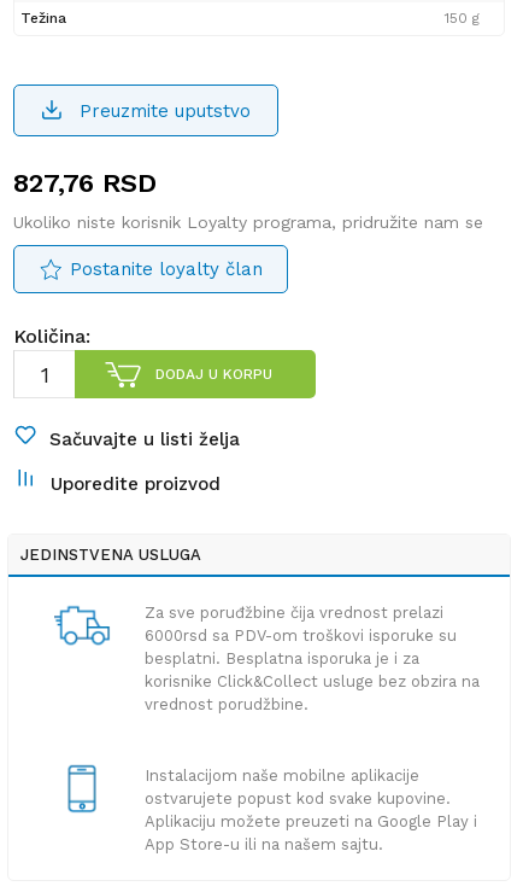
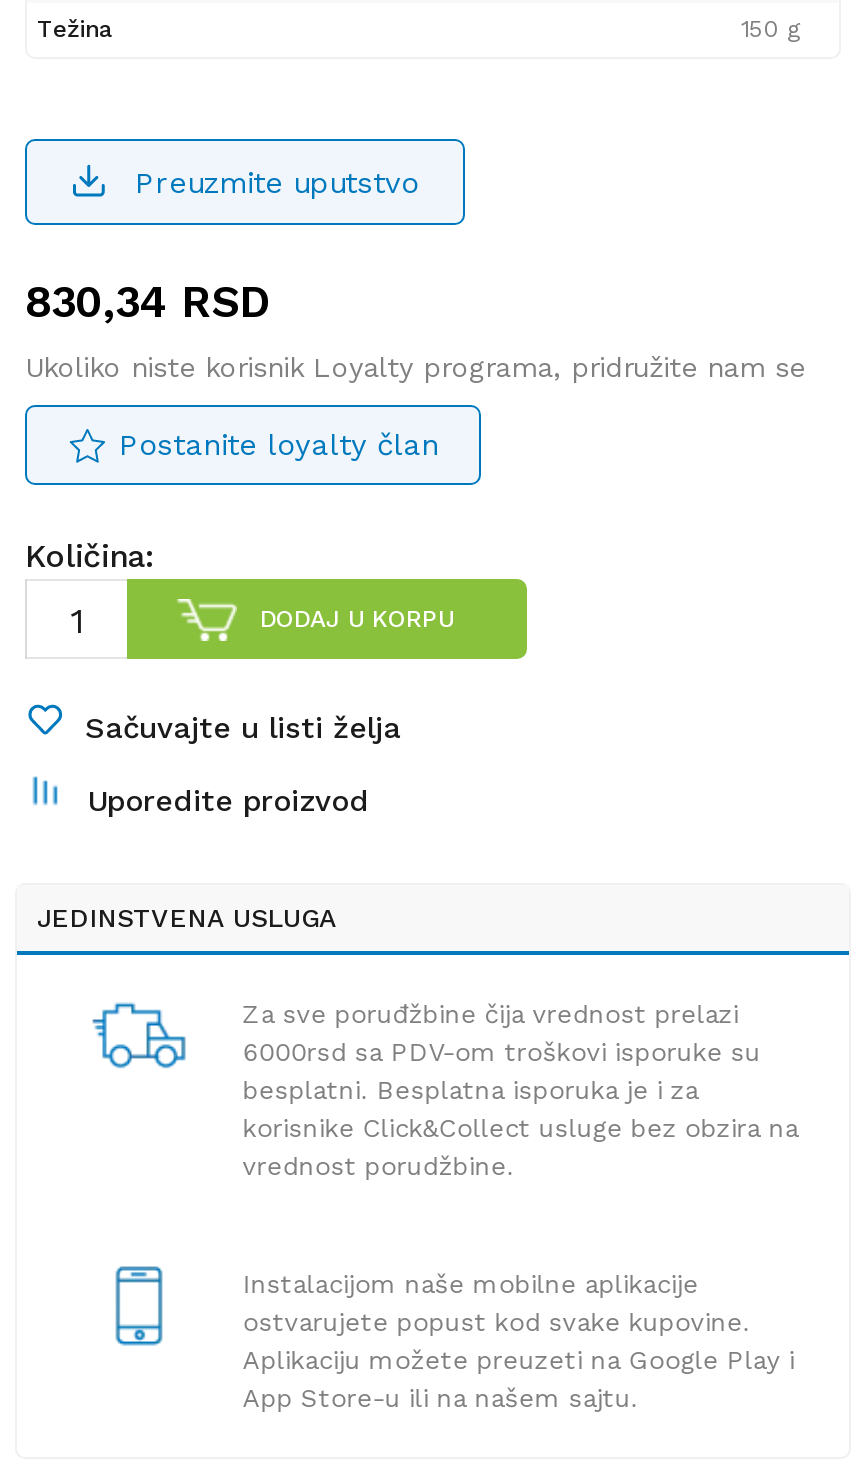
[13,168,157,198] 827,76 RSD -> [25,277,271,327] 830,34 RSD

